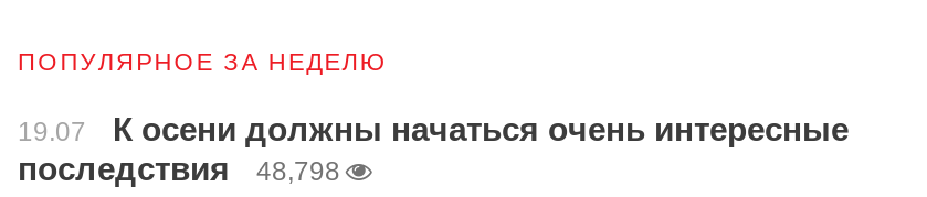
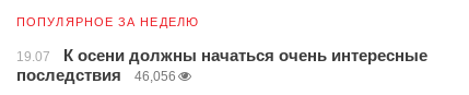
[18,150,340,187] последствия 48,798 -> [16,66,176,84] последствия 46,056

